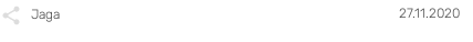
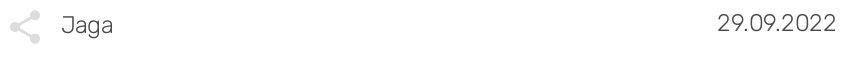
[399,6,460,22] 27.11.2020 -> [717,9,837,37] 29.09.2022

